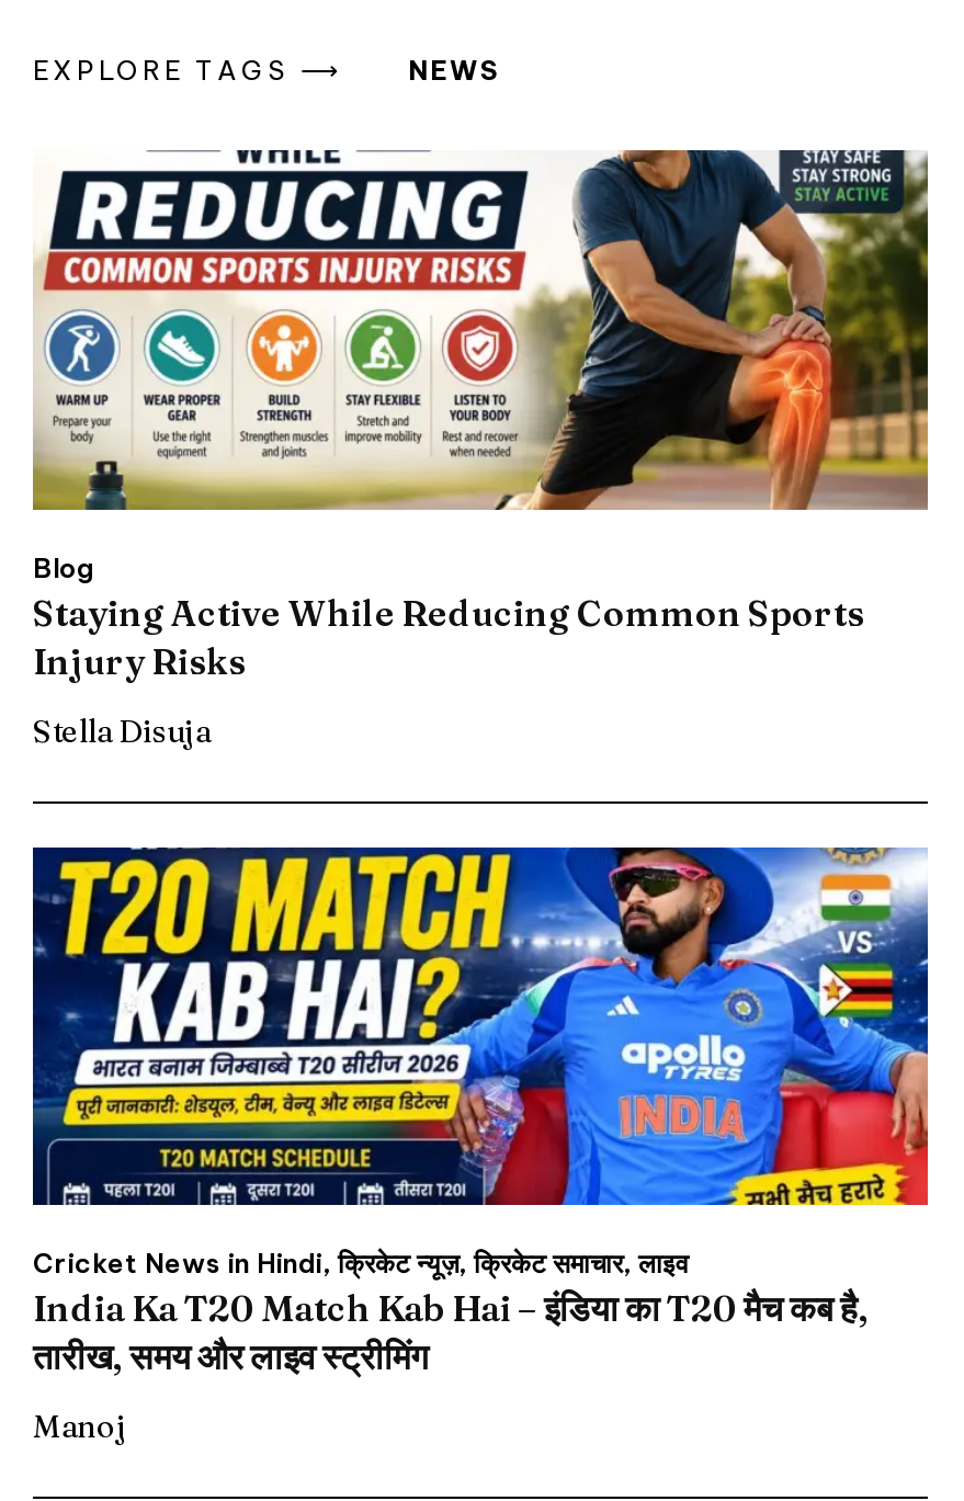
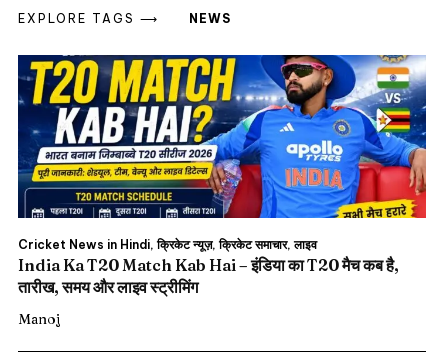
[31,148,930,751] [image] | Blog | Staying Active While Reducing Common Sports | Injury Risks | Stella Disuja -> none

